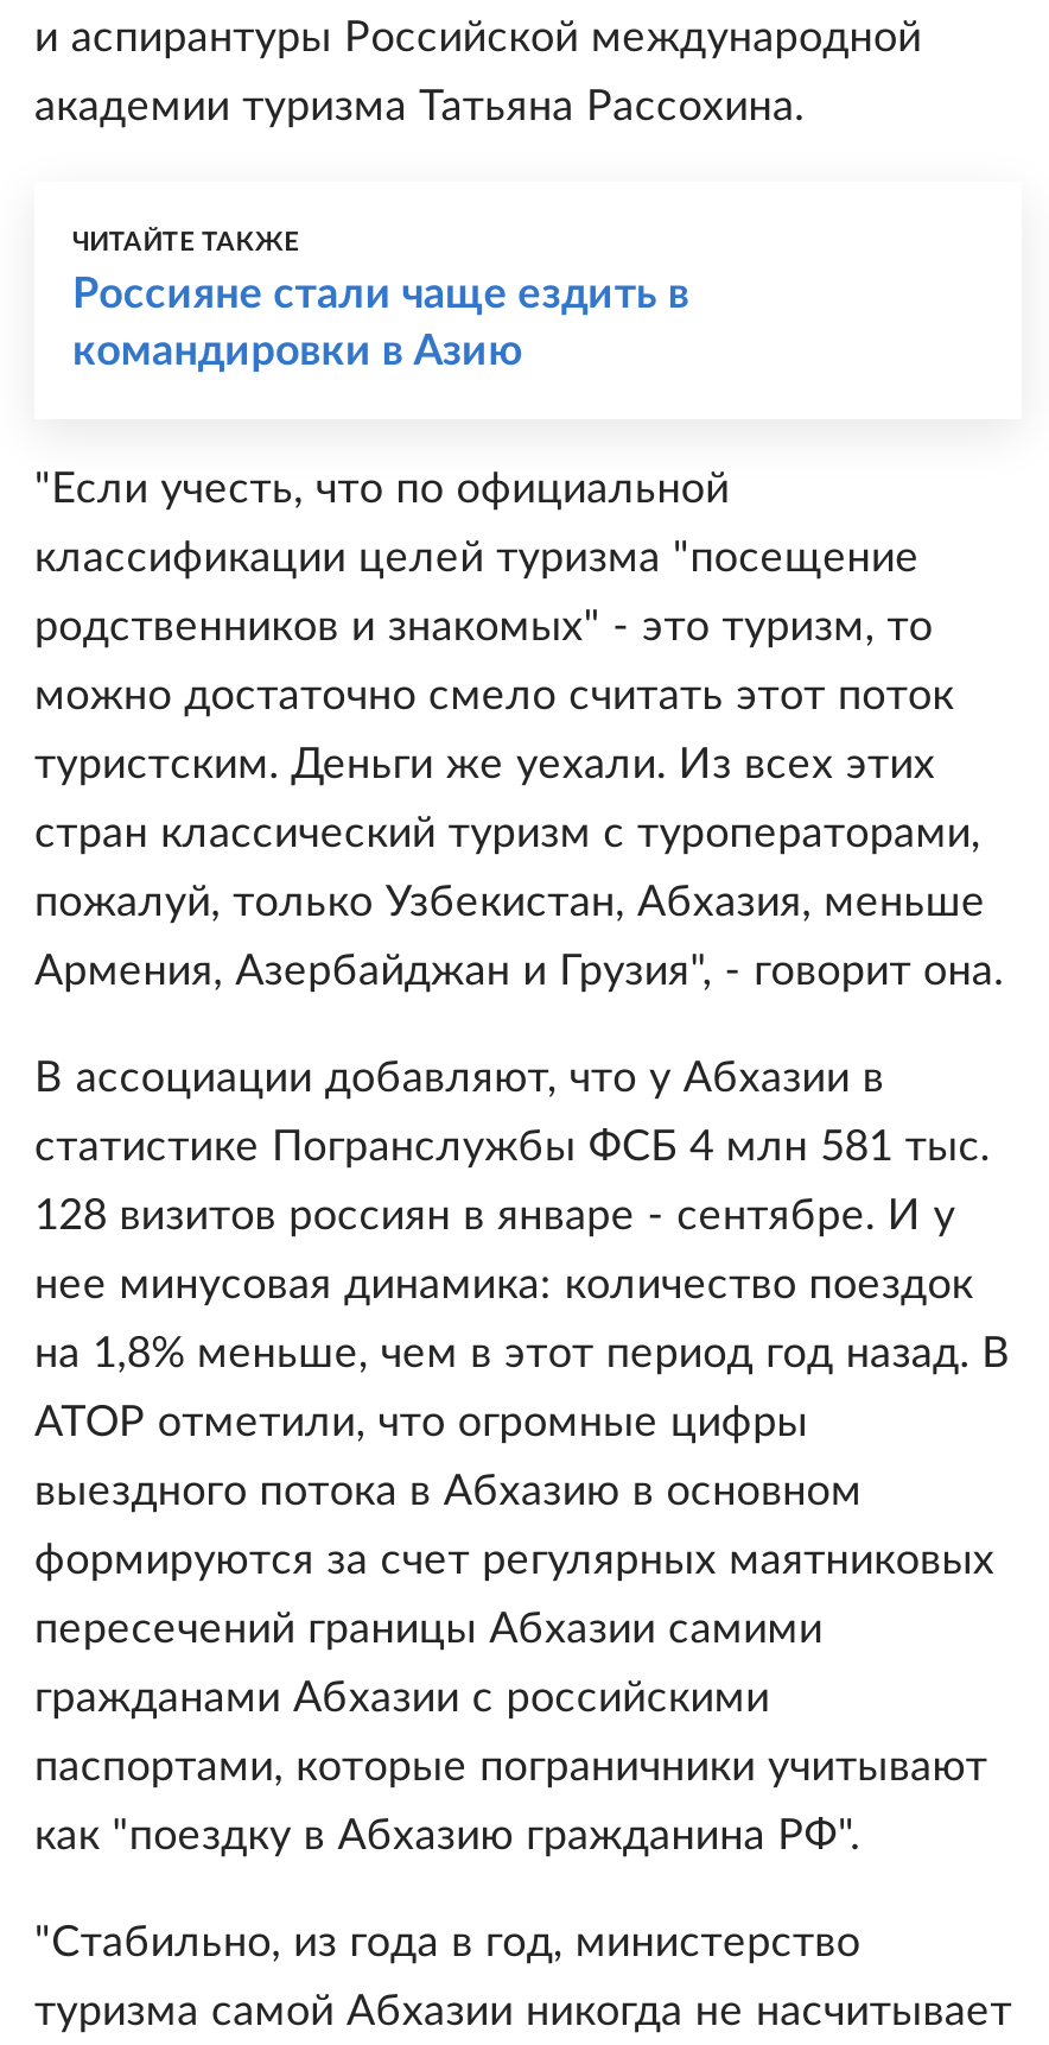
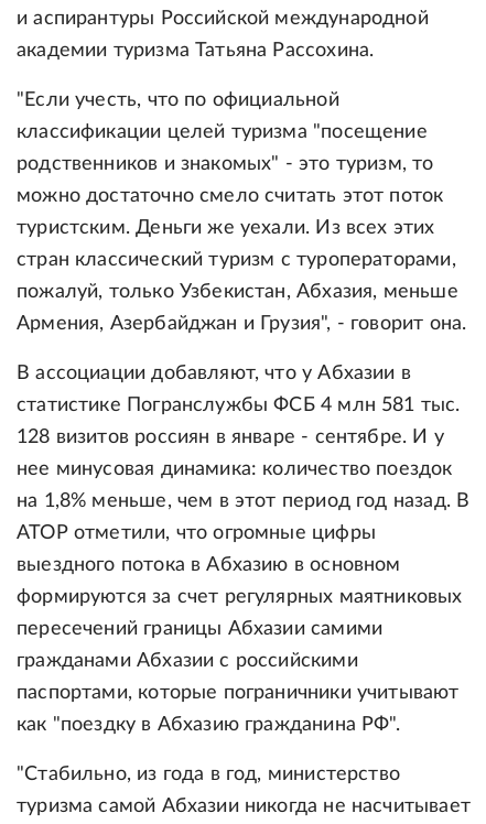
[72,229,689,374] ЧИТАЙТЕ ТАКЖЕ | Россияне стали чаще ездить в | командировки в Азию -> none

